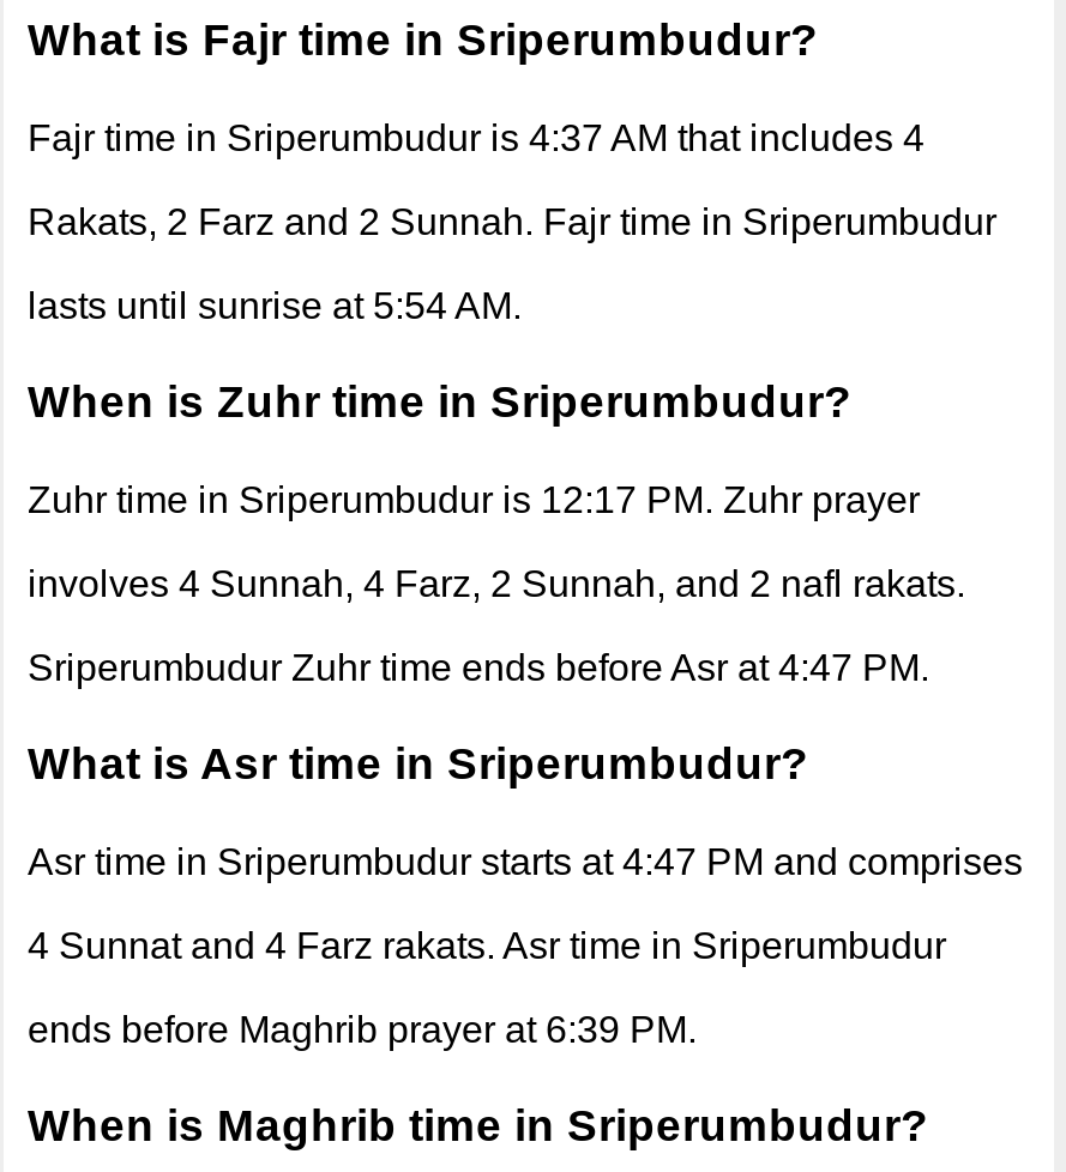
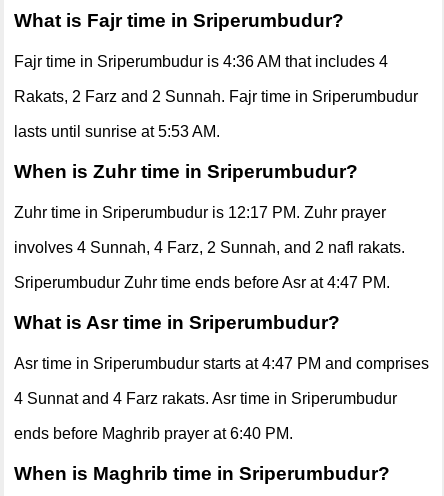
[28,117,925,158] Fajr time in Sriperumbudur is 4:37 AM that includes 4 -> [14,53,388,70] Fajr time in Sriperumbudur is 4:36 AM that includes 4
[28,285,522,326] lasts until sunrise at 5:54 AM. -> [14,123,220,140] lasts until sunrise at 5:53 AM.
[28,1009,697,1050] ends before Maghrib prayer at 6:39 PM. -> [14,425,293,442] ends before Maghrib prayer at 6:40 PM.

